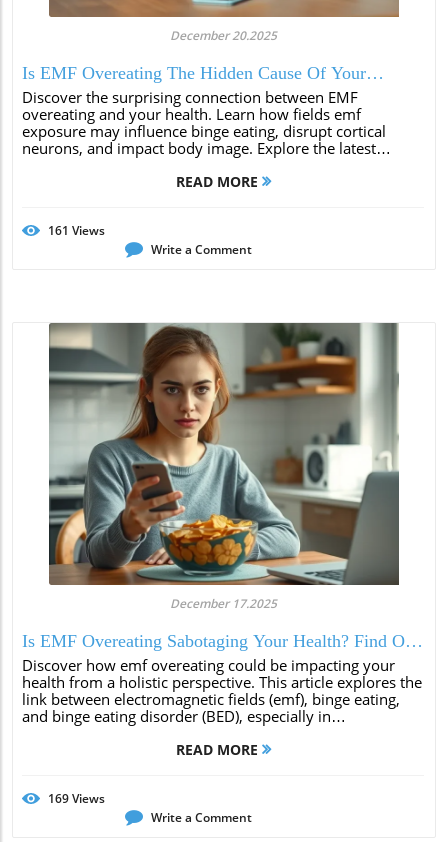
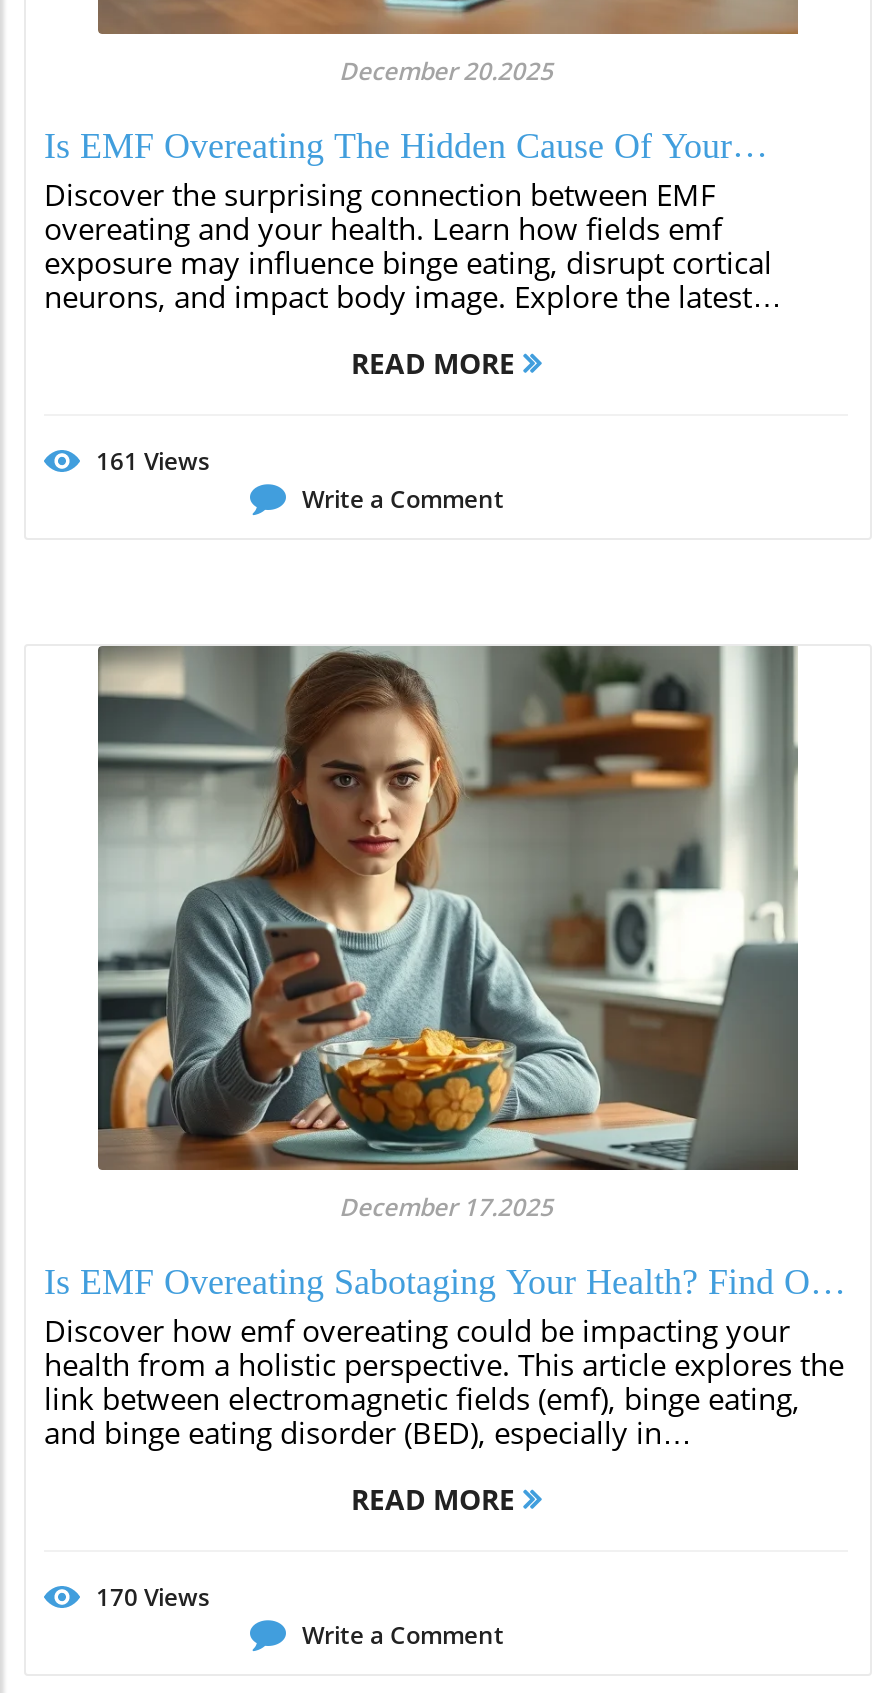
[48,790,105,807] 169 Views -> [96,1580,210,1614] 170 Views

